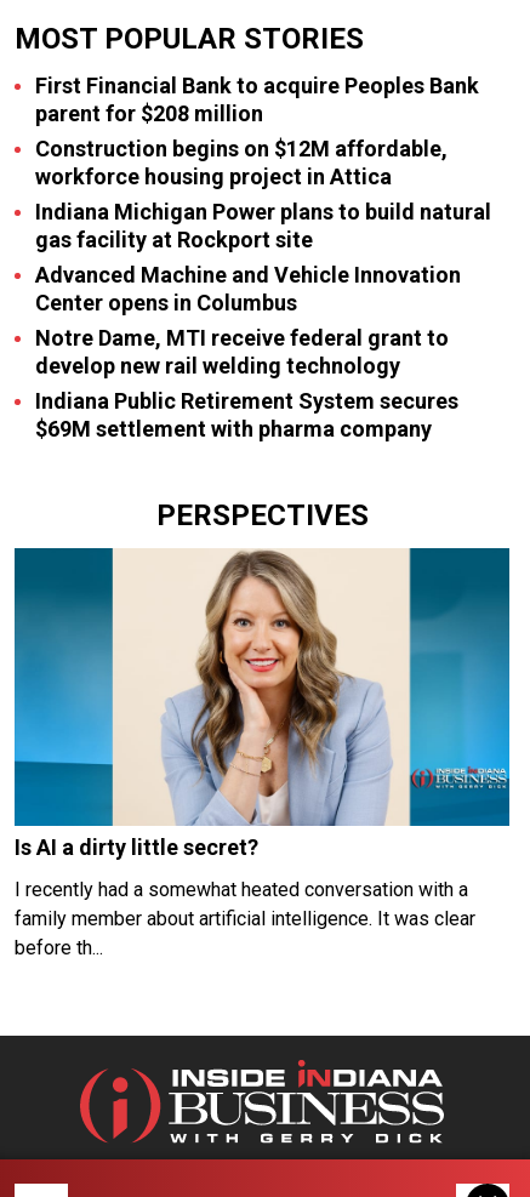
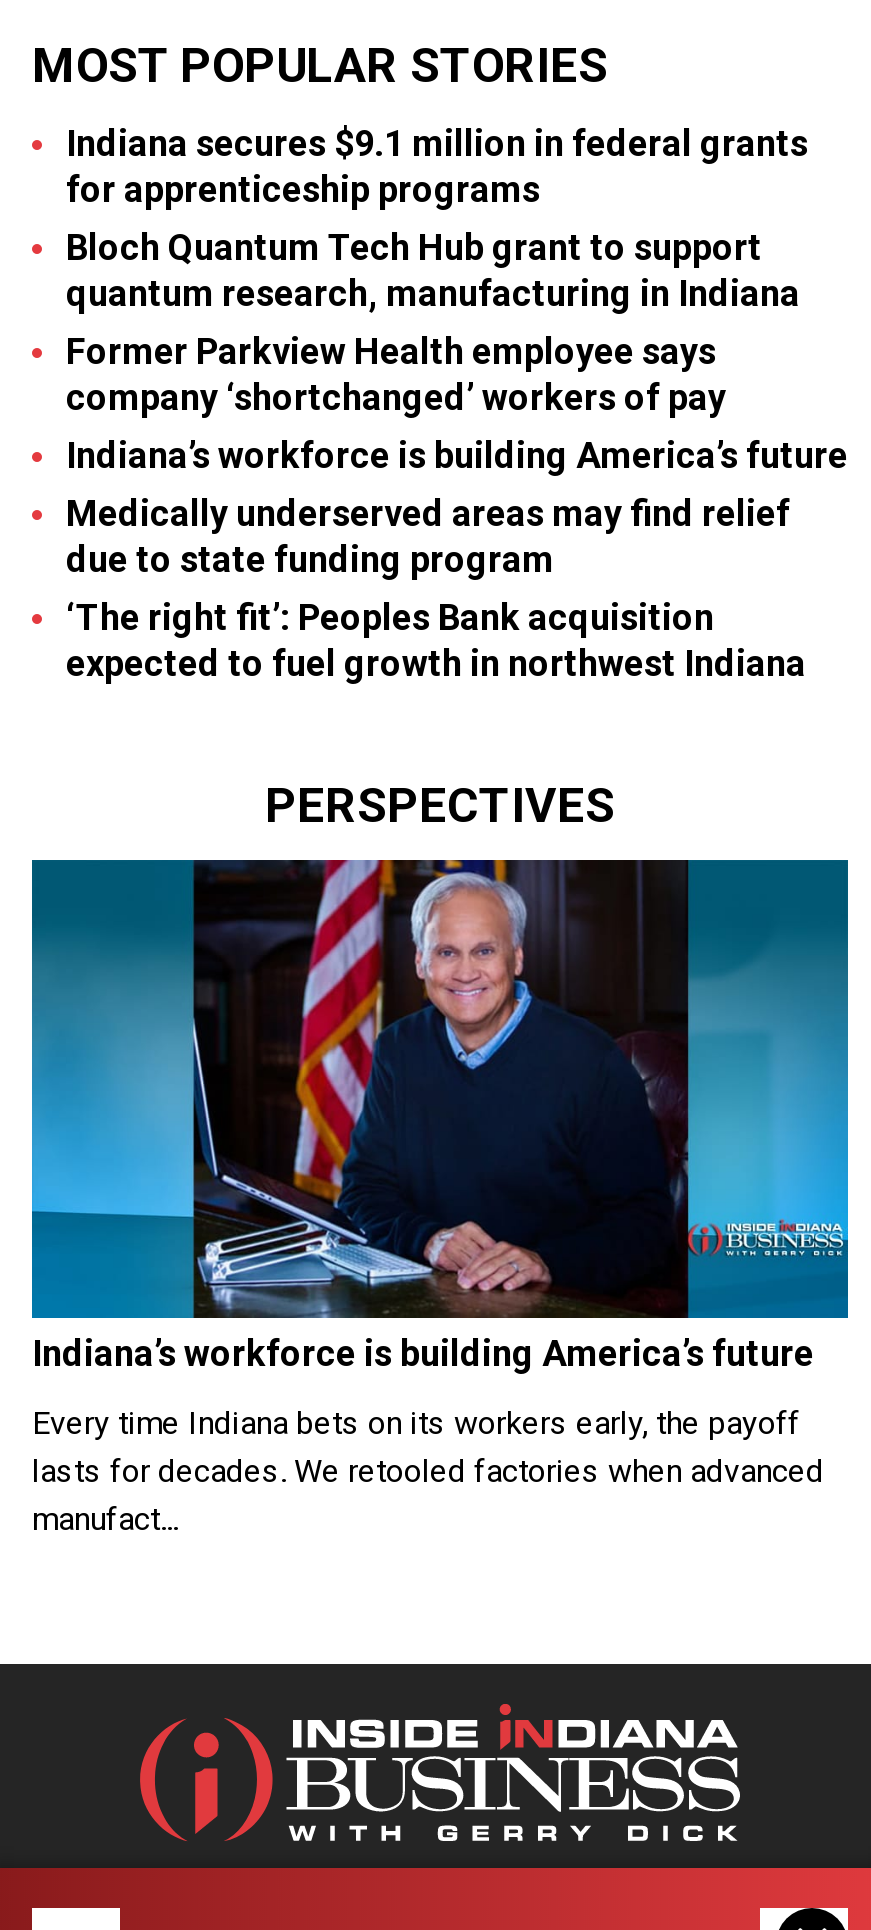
[35,73,491,441] First Financial Bank to acquire Peoples Bank | parent for $208 million | Construction begins on $12M affordable, | workforce housing project in Attica | Indiana Michigan Power plans to build natural | gas facility at Rockport site | Advanced Machine and Vehicle Innovation | Center opens in Columbus | Notre Dame, MTI receive federal grant to | develop new rail welding technology | Indiana Public Retirement System secures | $69M settlement with pharma company -> [66,122,848,684] Indiana secures $9.1 million in federal grants | for apprenticeship programs | Bloch Quantum Tech Hub grant to support | quantum research, manufacturing in Indiana | Former Parkview Health employee says | company ‘shortchanged’ workers of pay | Indiana’s workforce is building America’s future | Medically underserved areas may find relief | due to state funding program | ‘The right fit’: Peoples Bank acquisition | expected to fuel growth in northwest Indiana
[15,548,412,860] [image] | Is AI a dirty little secret? -> [32,858,814,1375] [image] | Indiana’s workforce is building America’s future
[15,878,475,960] I recently had a somewhat heated conversation with a | family member about artificial intelligence. It was clear | before th... -> [32,1405,824,1539] Every time Indiana bets on its workers early, the payoff | lasts for decades. We retooled factories when advanced | manufact...

